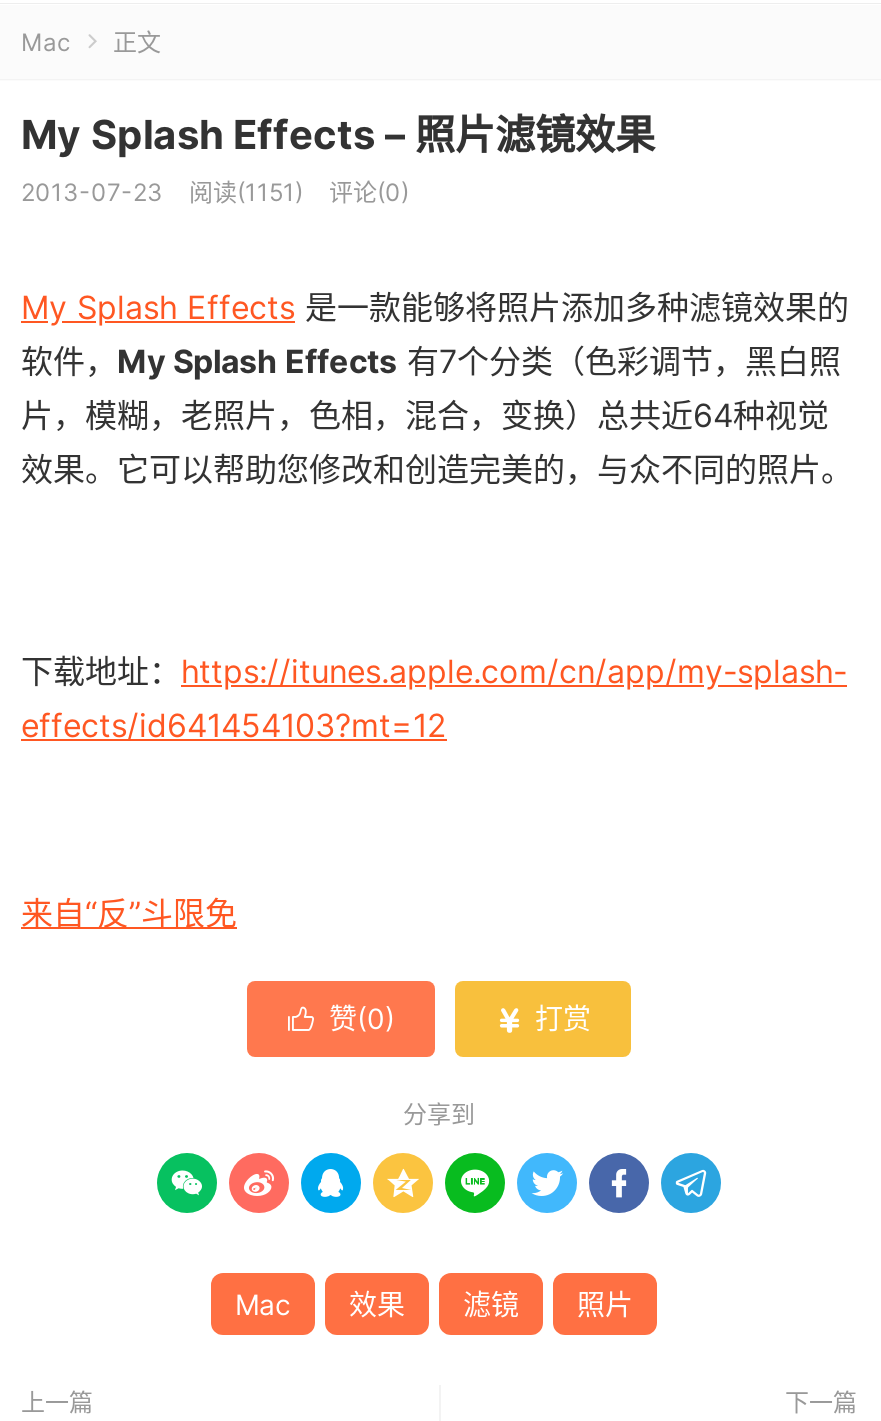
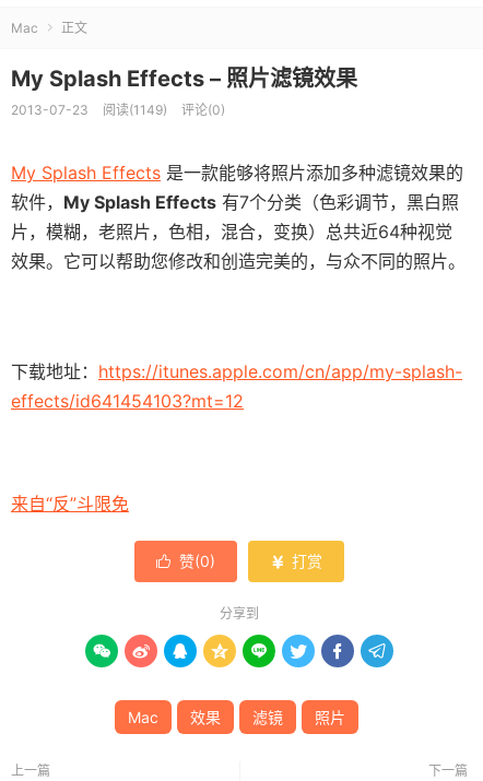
[21,177,409,207] 2013-07-23 阅读(1151) 评论(0) -> [11,102,225,118] 2013-07-23 阅读(1149) 评论(0)

